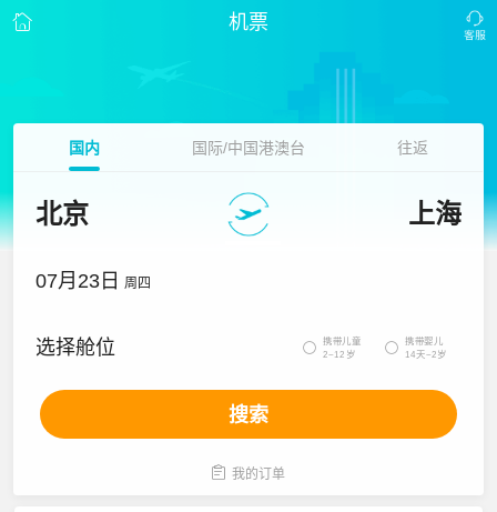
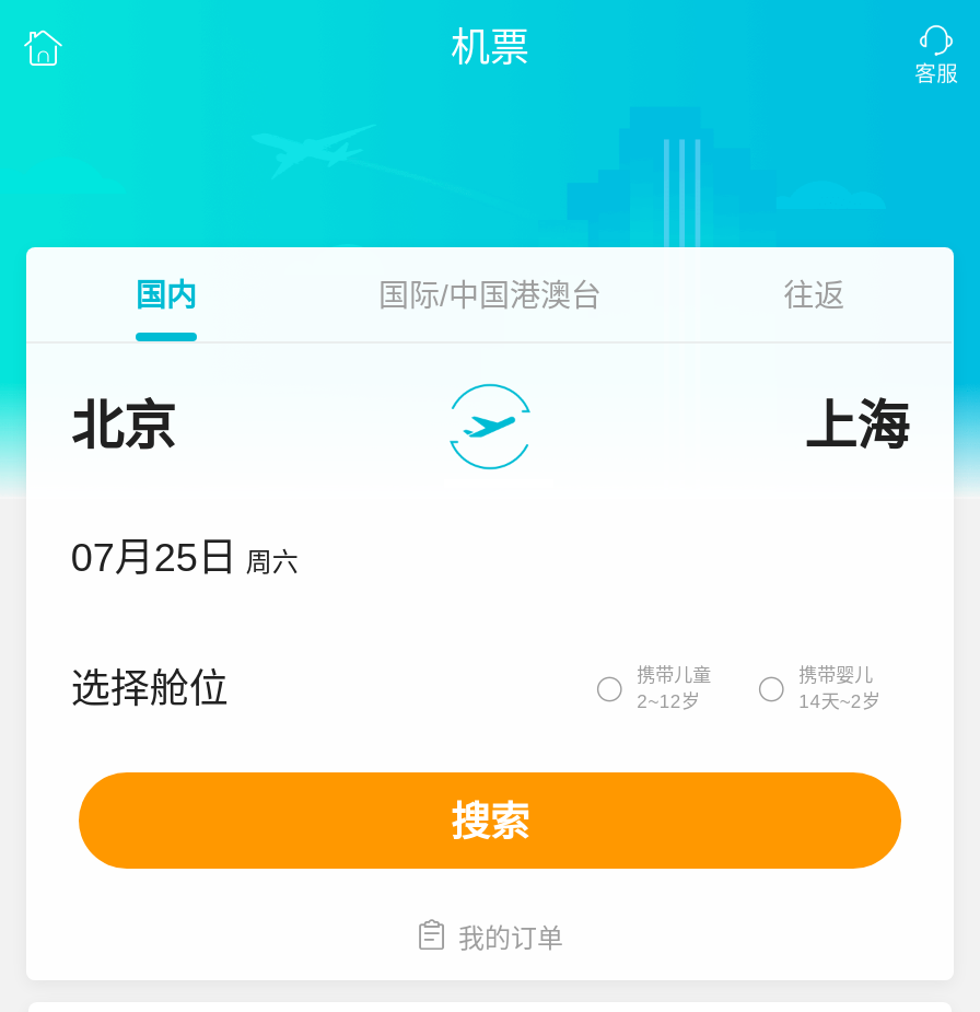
[36,270,151,292] 07月23日 周四 -> [71,536,298,580] 07月25日 周六

